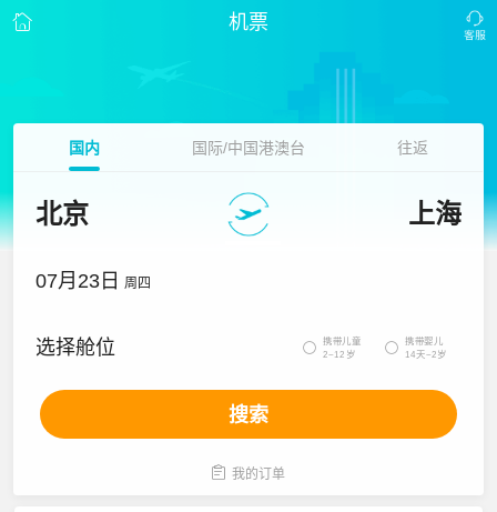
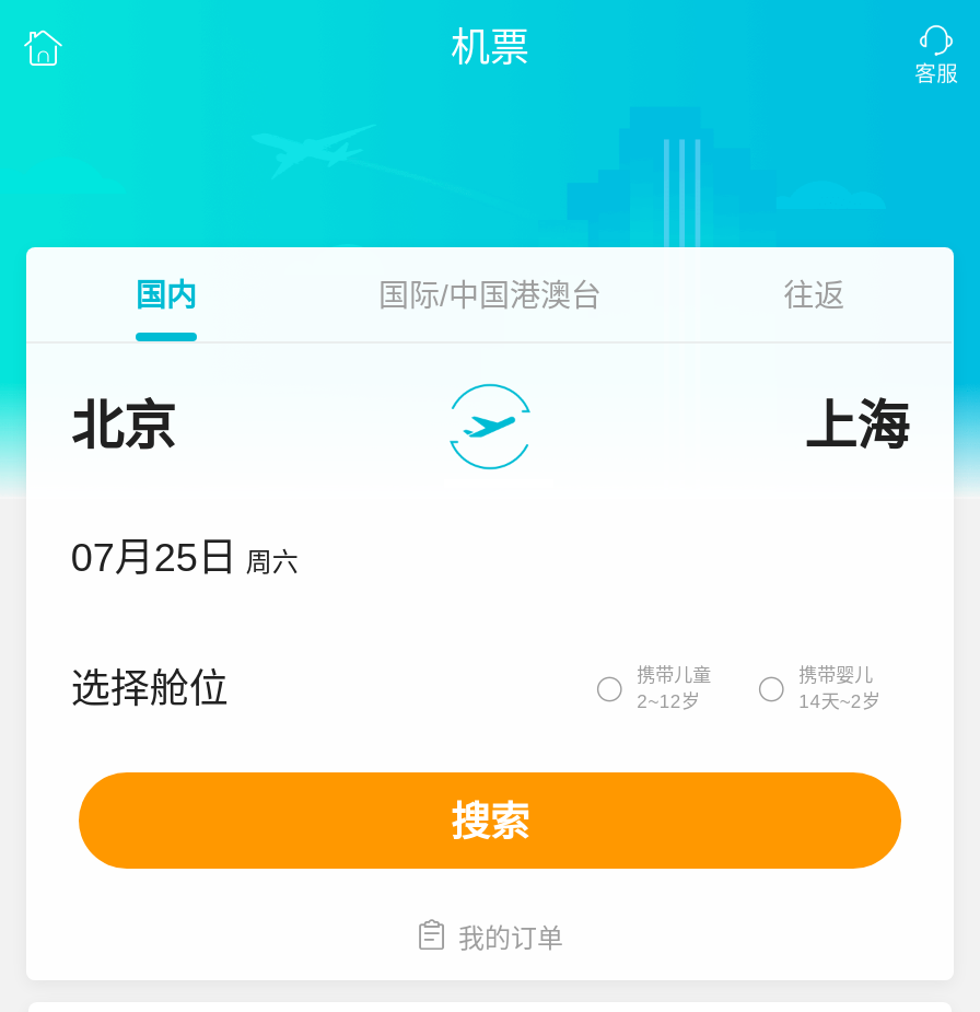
[36,270,151,292] 07月23日 周四 -> [71,536,298,580] 07月25日 周六

